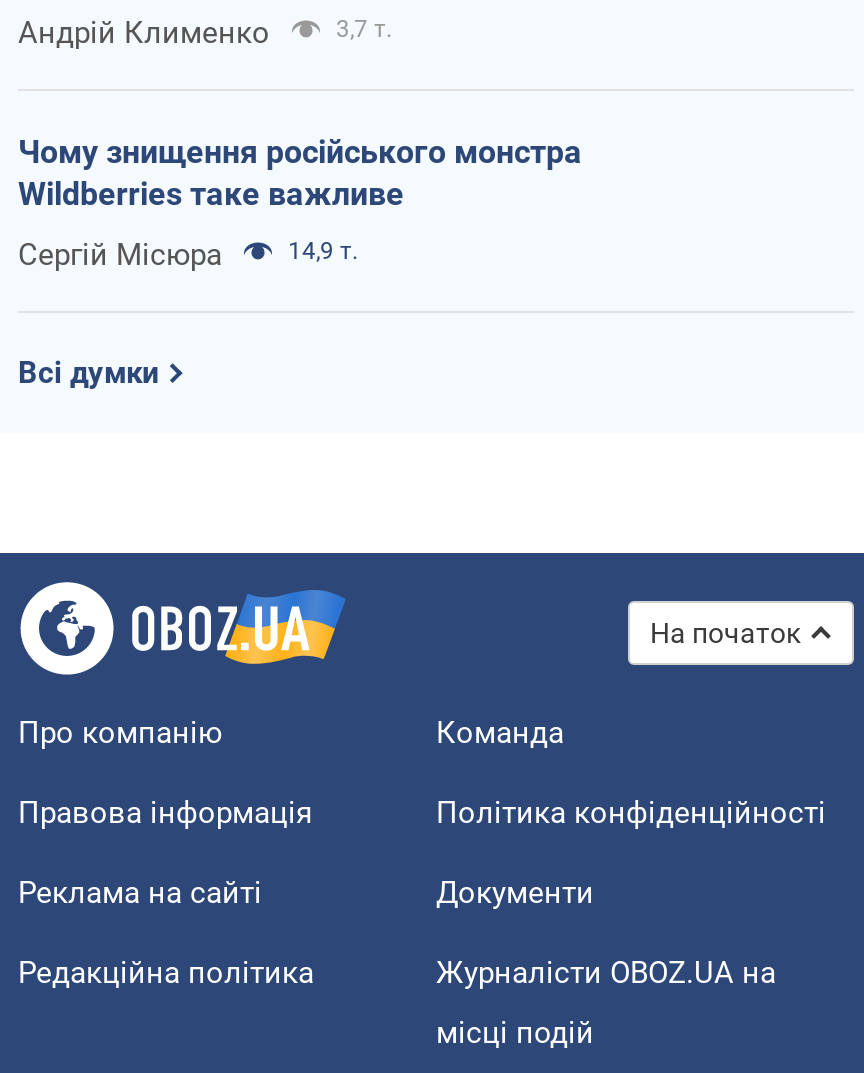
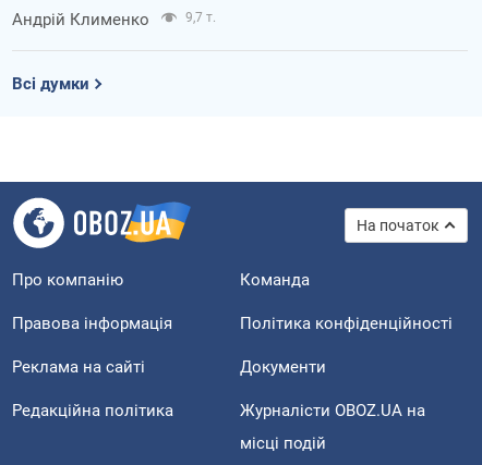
[18,14,582,272] 3,7 т. | Чому знищення російського монстра | Wildberries таке важливе | Сергій Місюра | 14,9 т. -> [185,9,216,25] 9,7 т.

